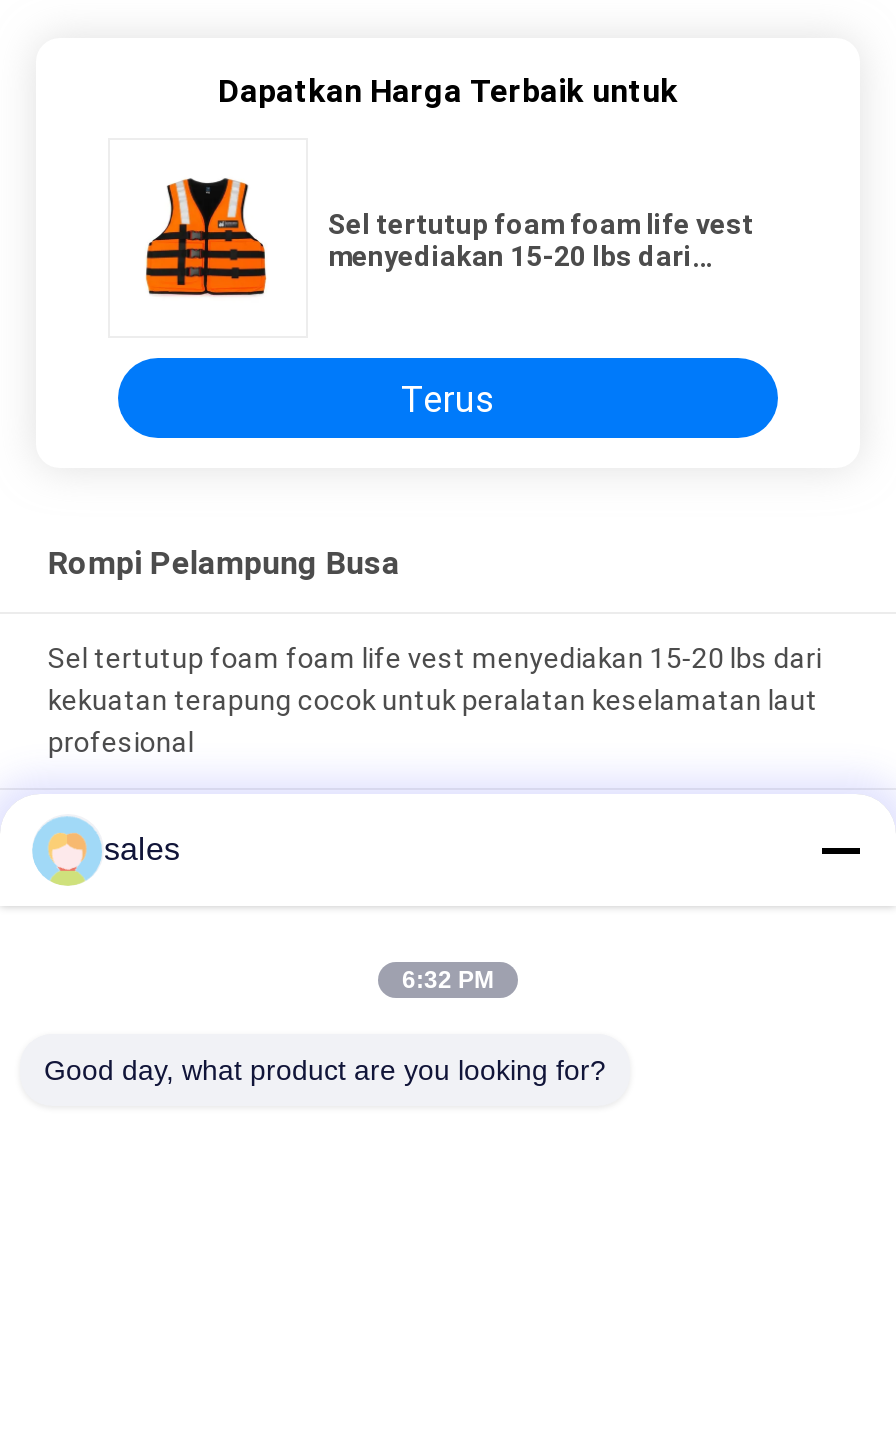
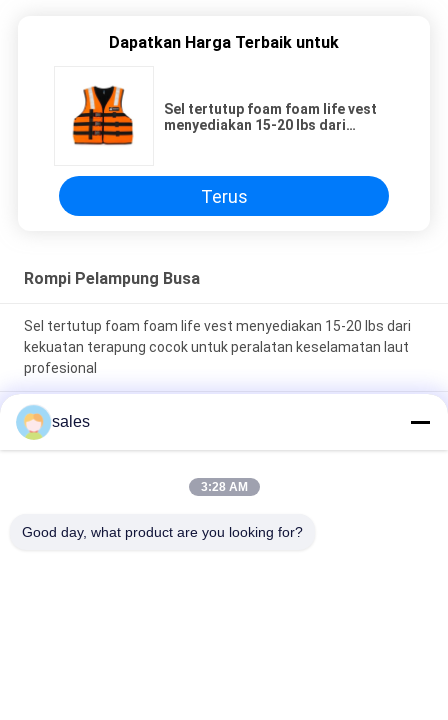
[402,966,494,994] 6:32 PM -> [200,480,247,494] 3:28 AM

